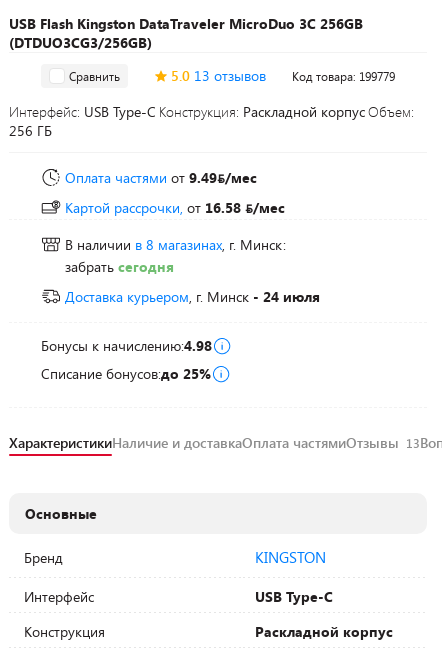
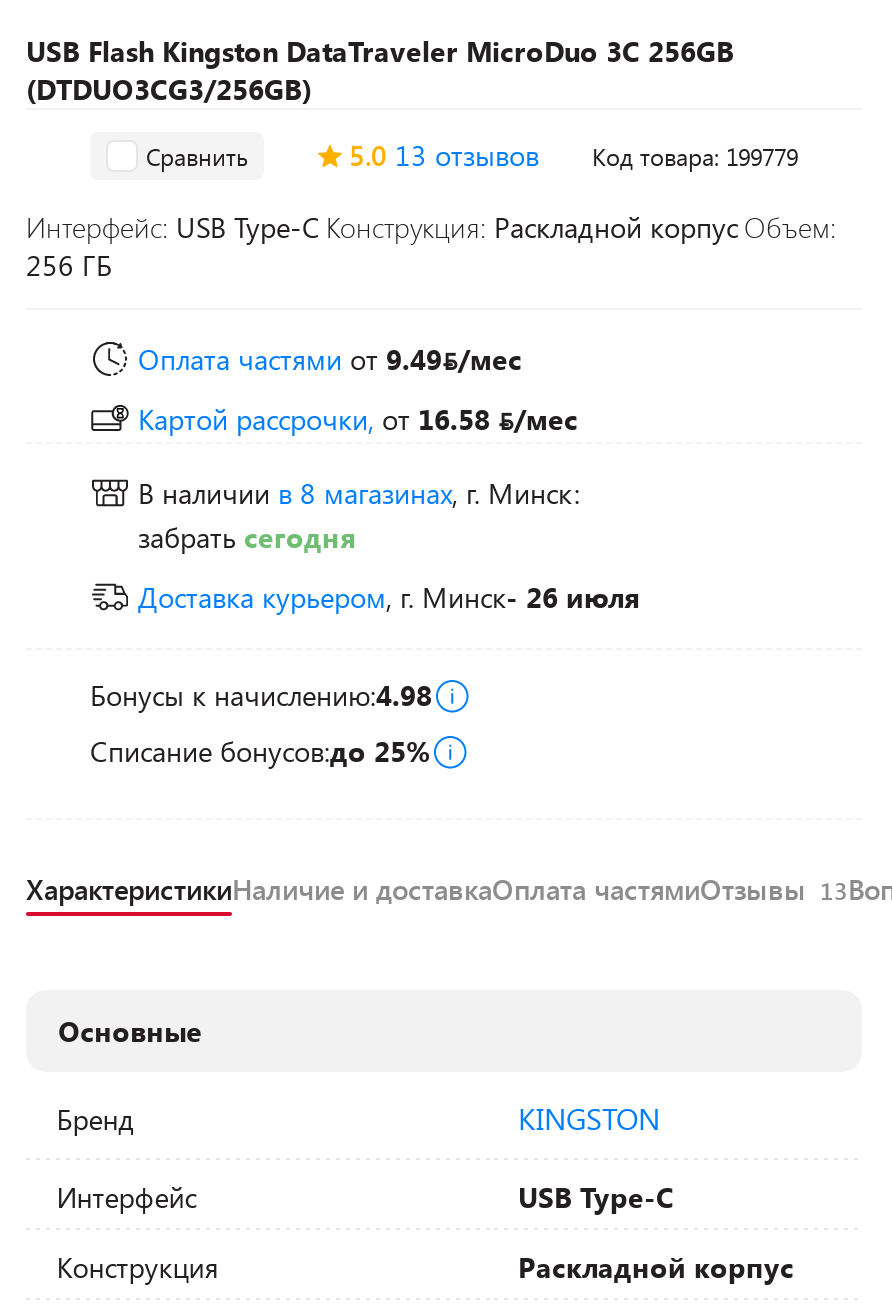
[65,287,320,306] Доставка курьером, г. Минск- 24 июля -> [138,578,640,616] Доставка курьером, г. Минск- 26 июля

